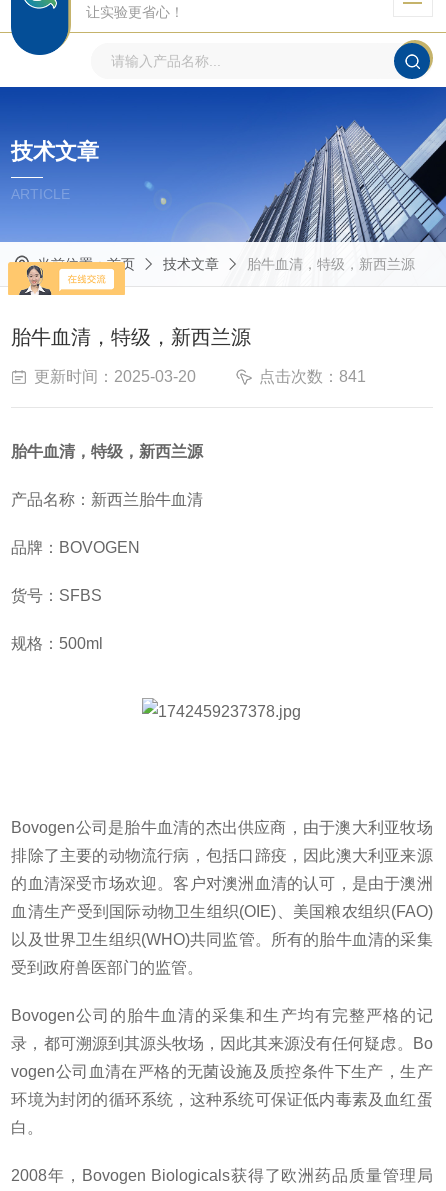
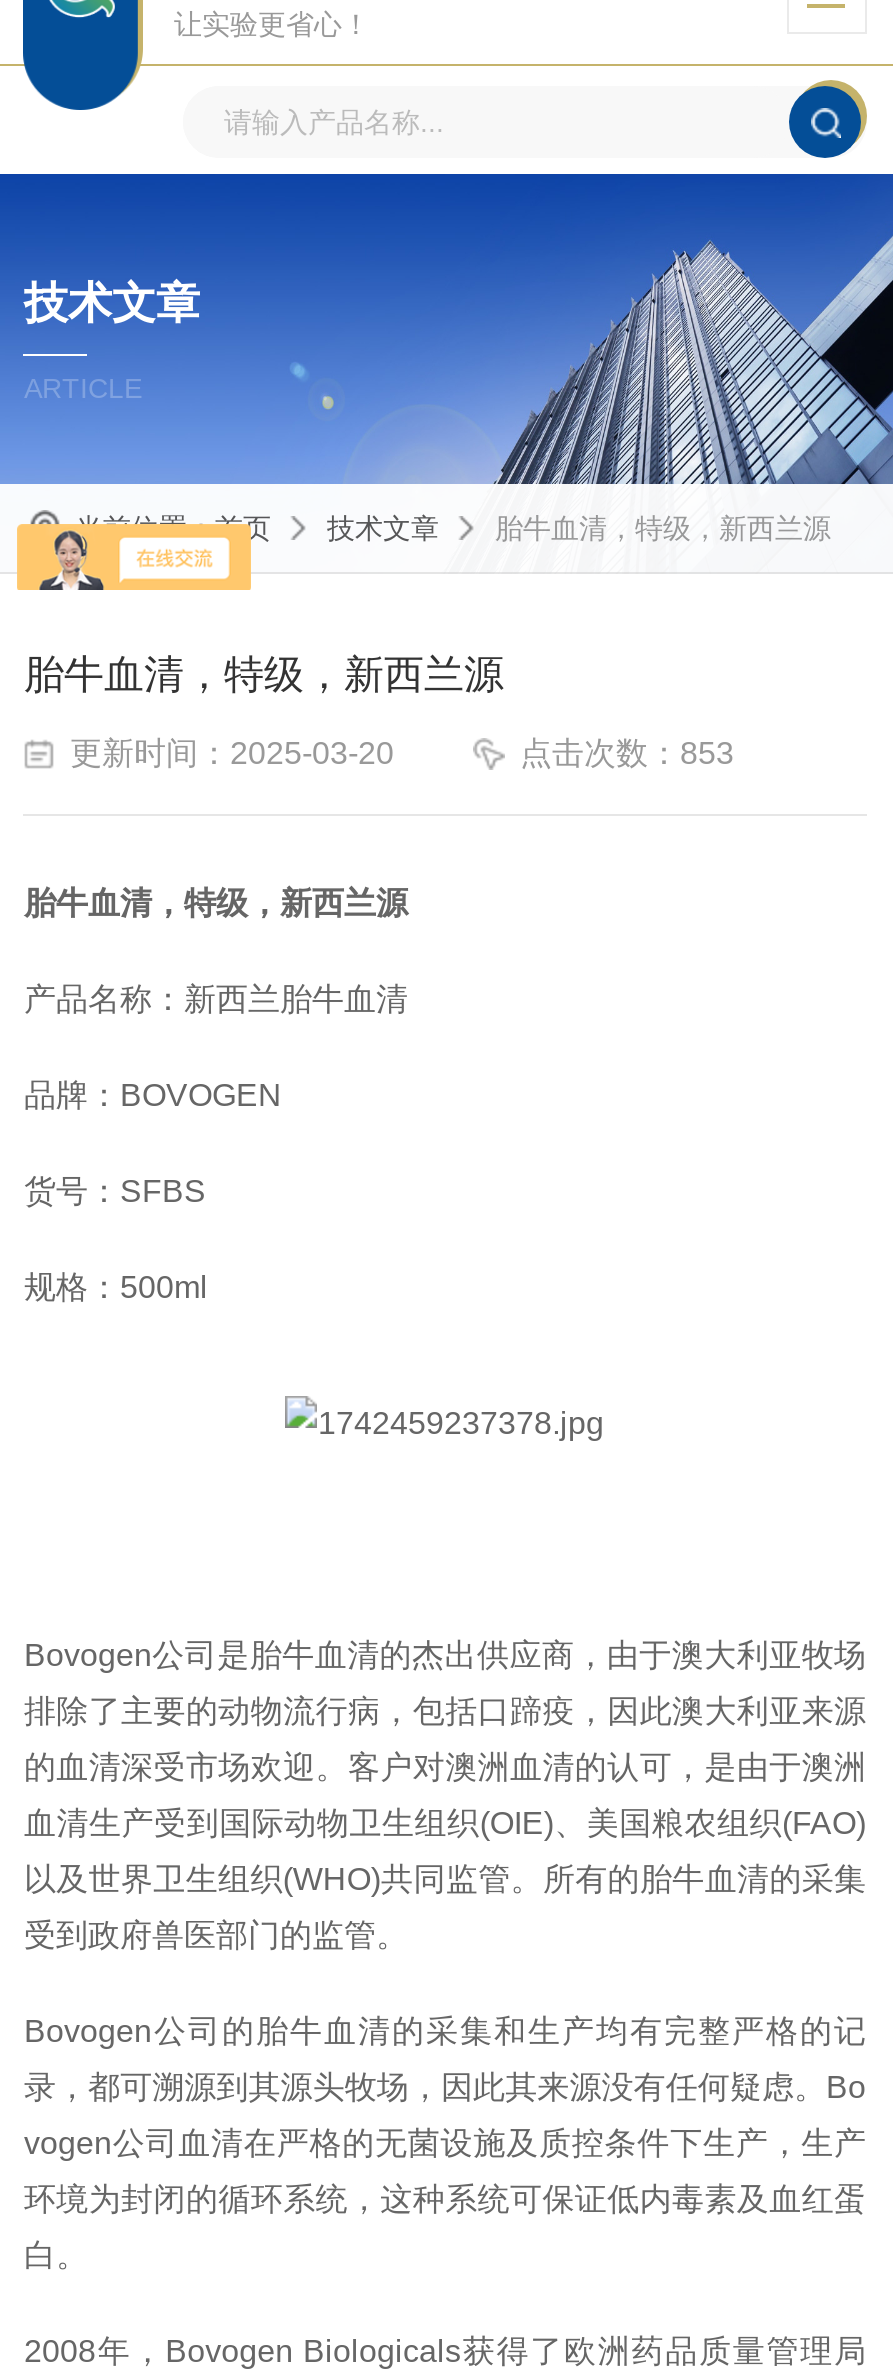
[259,368,366,385] 点击次数：841 -> [520,736,734,770] 点击次数：853

